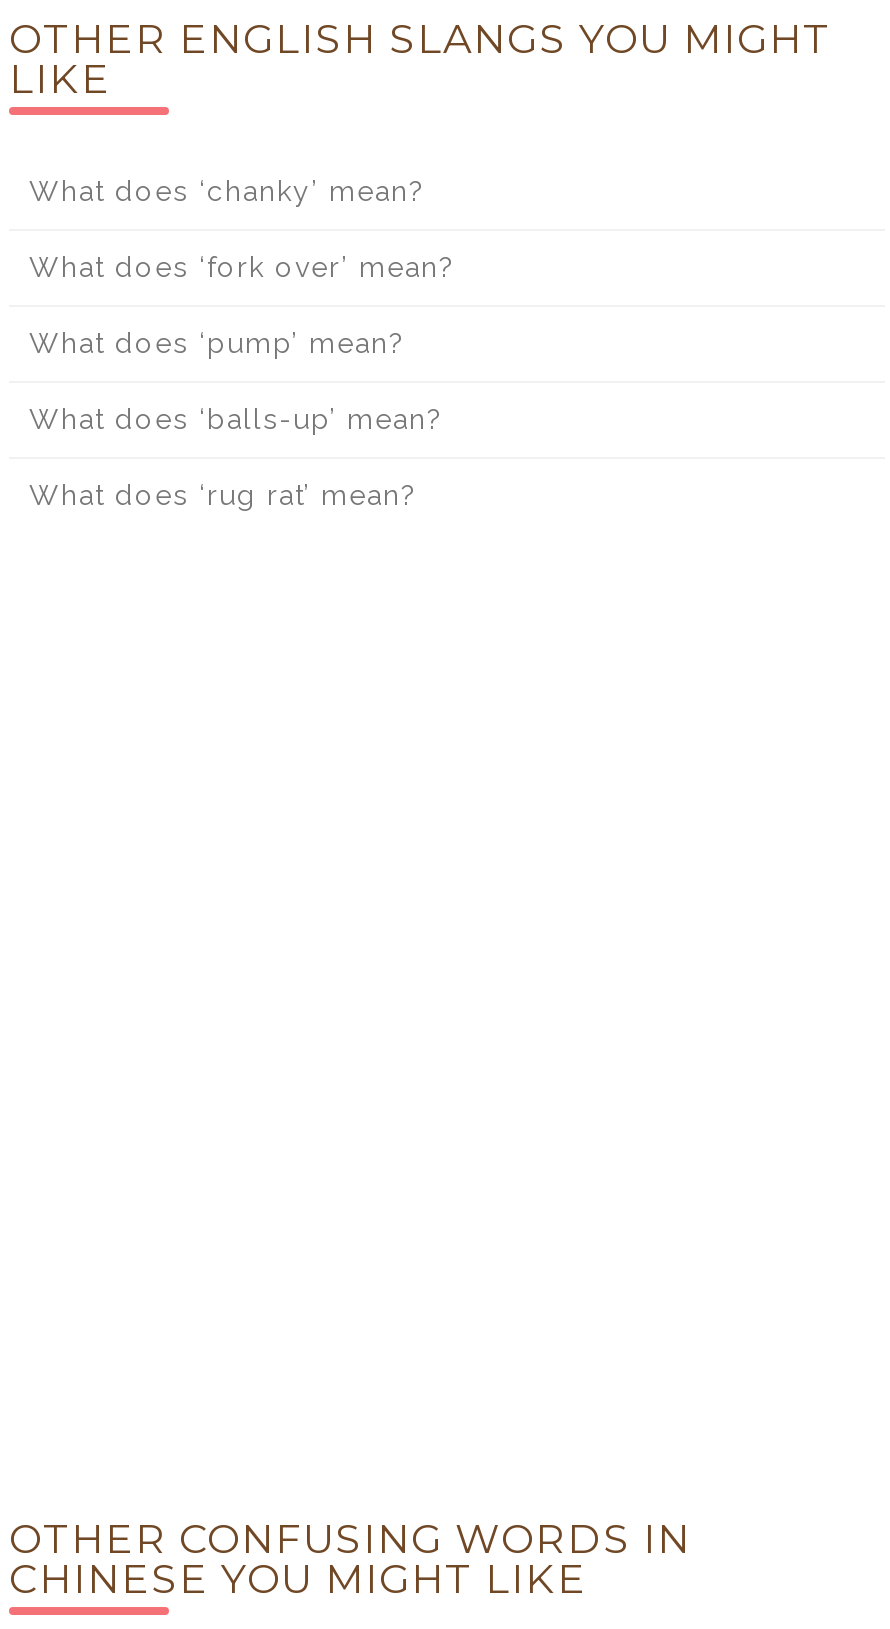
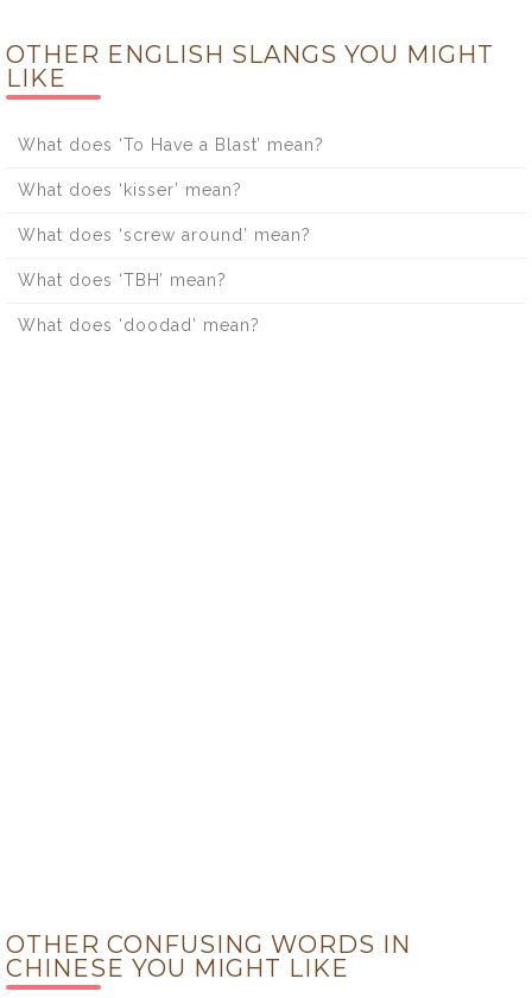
[29,175,425,207] What does ‘chanky’ mean? -> [18,135,324,154] What does ‘To Have a Blast’ mean?
[29,251,455,283] What does ‘fork over’ mean? -> [18,180,242,199] What does ‘kisser’ mean?
[29,327,405,359] What does ‘pump’ mean? -> [18,225,311,244] What does ‘screw around’ mean?
[29,403,443,435] What does ‘balls-up’ mean? -> [18,271,227,290] What does ‘TBH’ mean?
[29,479,417,511] What does ‘rug rat’ mean? -> [18,316,260,335] What does ‘doodad’ mean?

